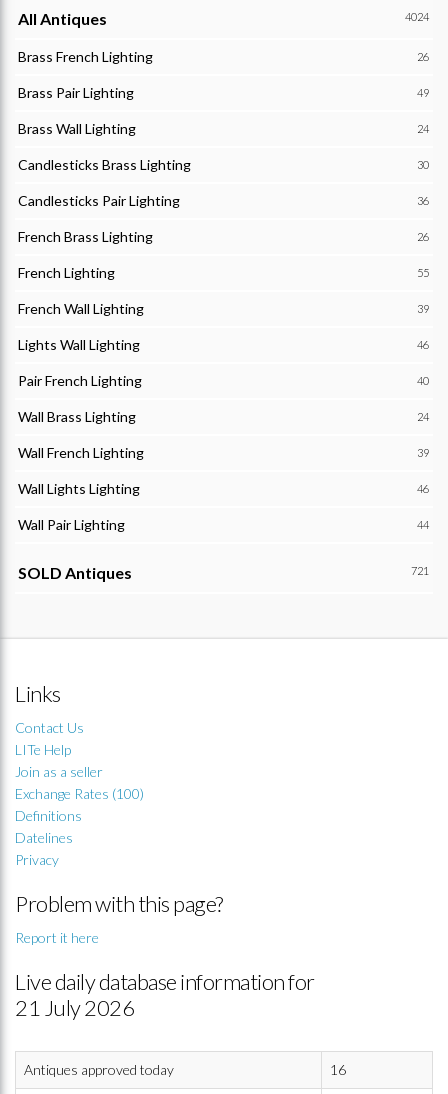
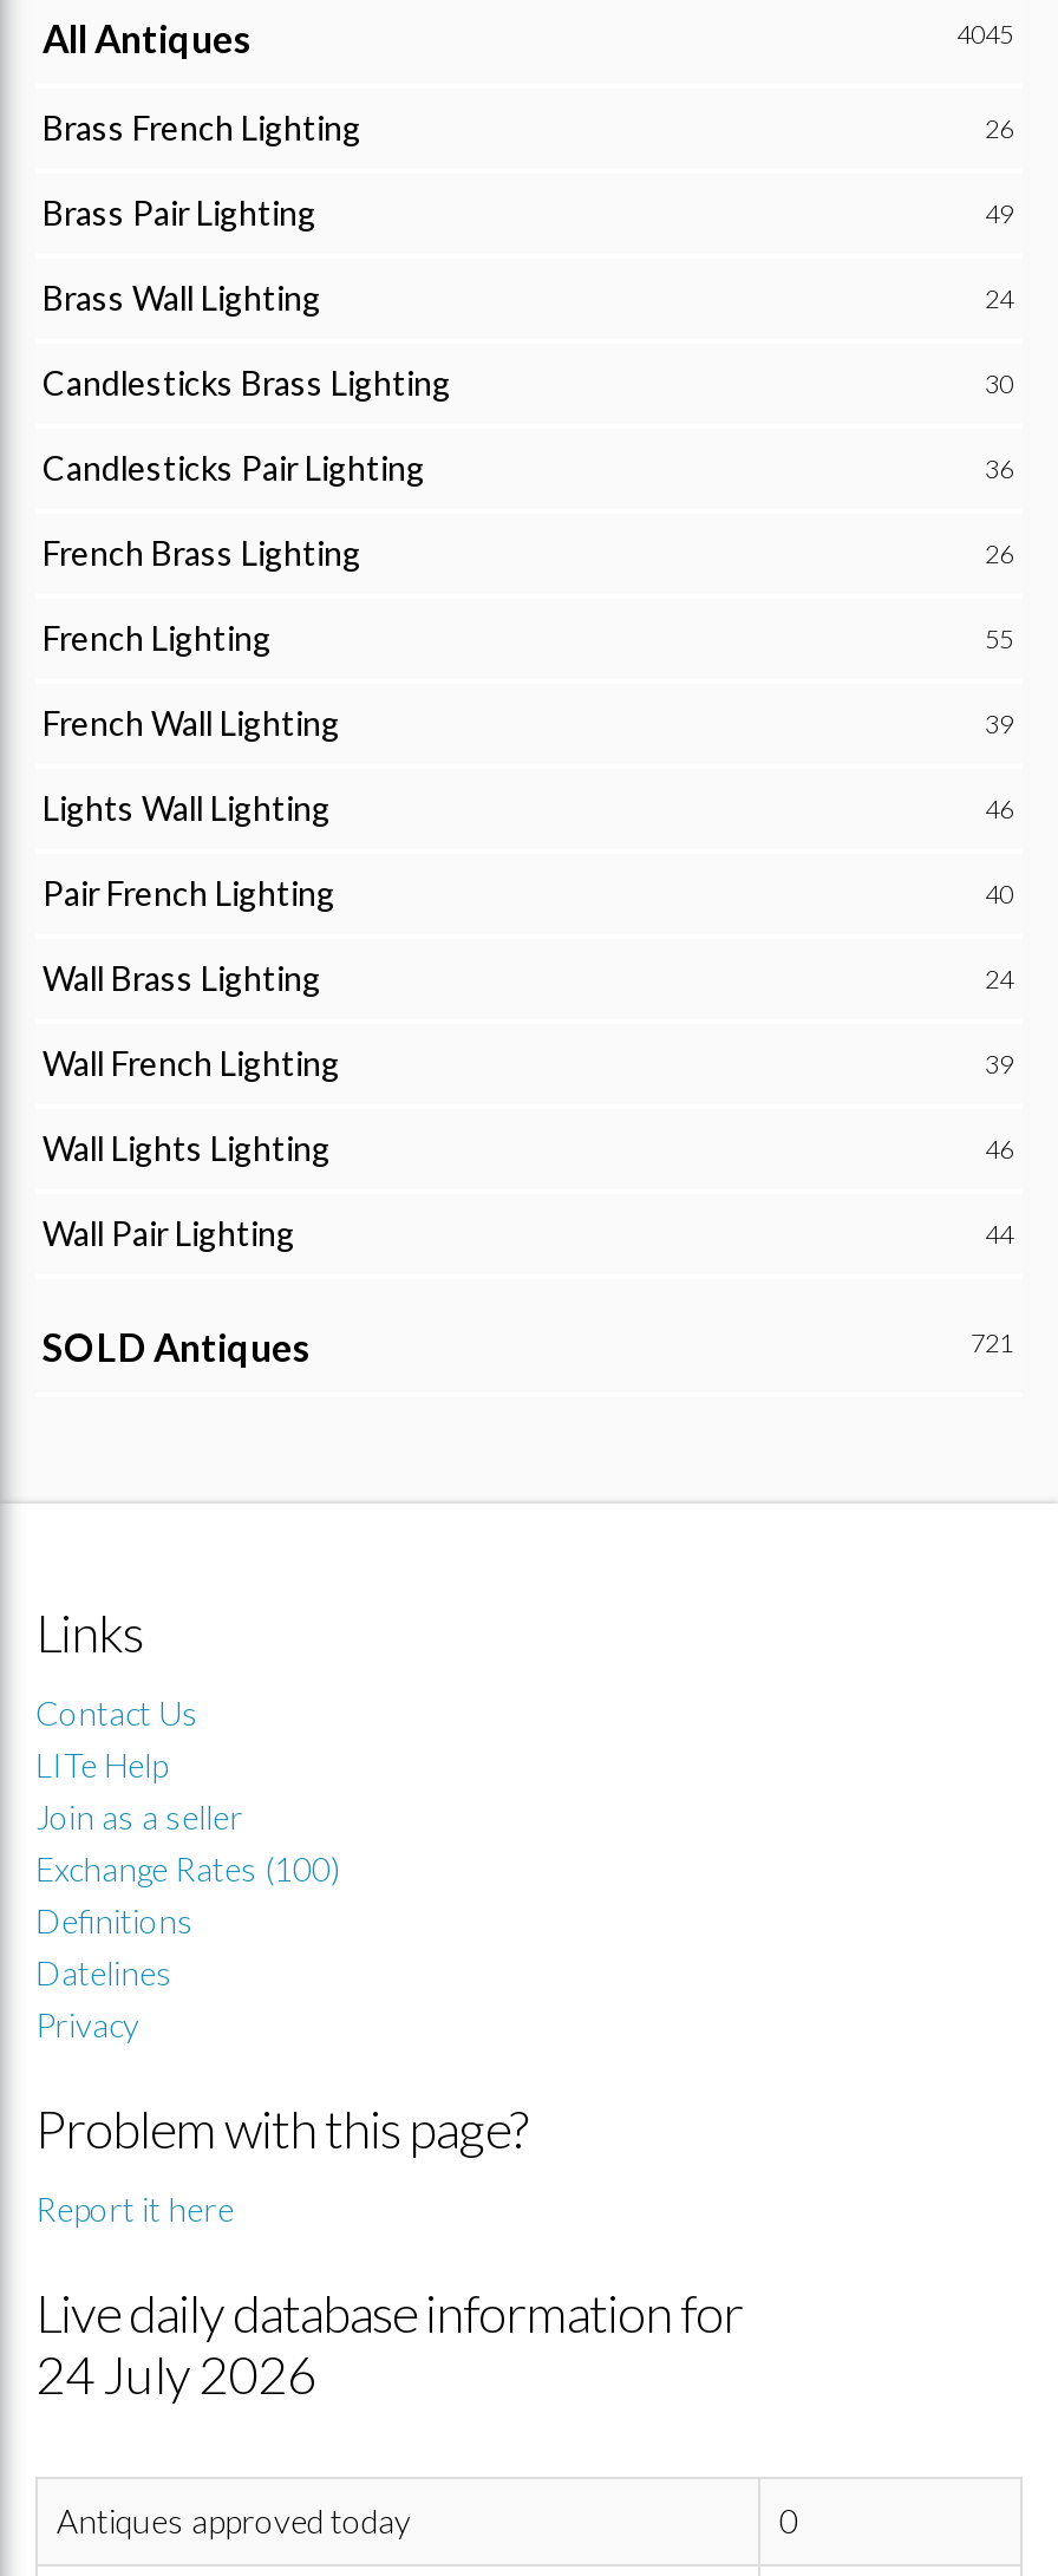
[405,10,433,23] 4024 -> [956,18,1023,48] 4045
[15,994,134,1021] 21 July 2026 -> [35,2342,316,2406] 24 July 2026
[330,1061,346,1078] 16 -> [779,2500,798,2541] 0

